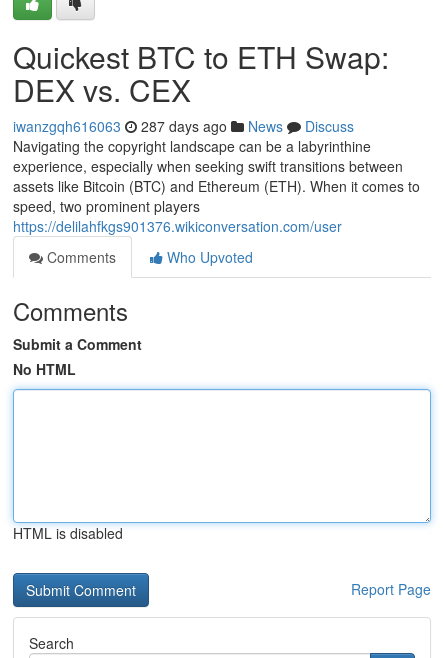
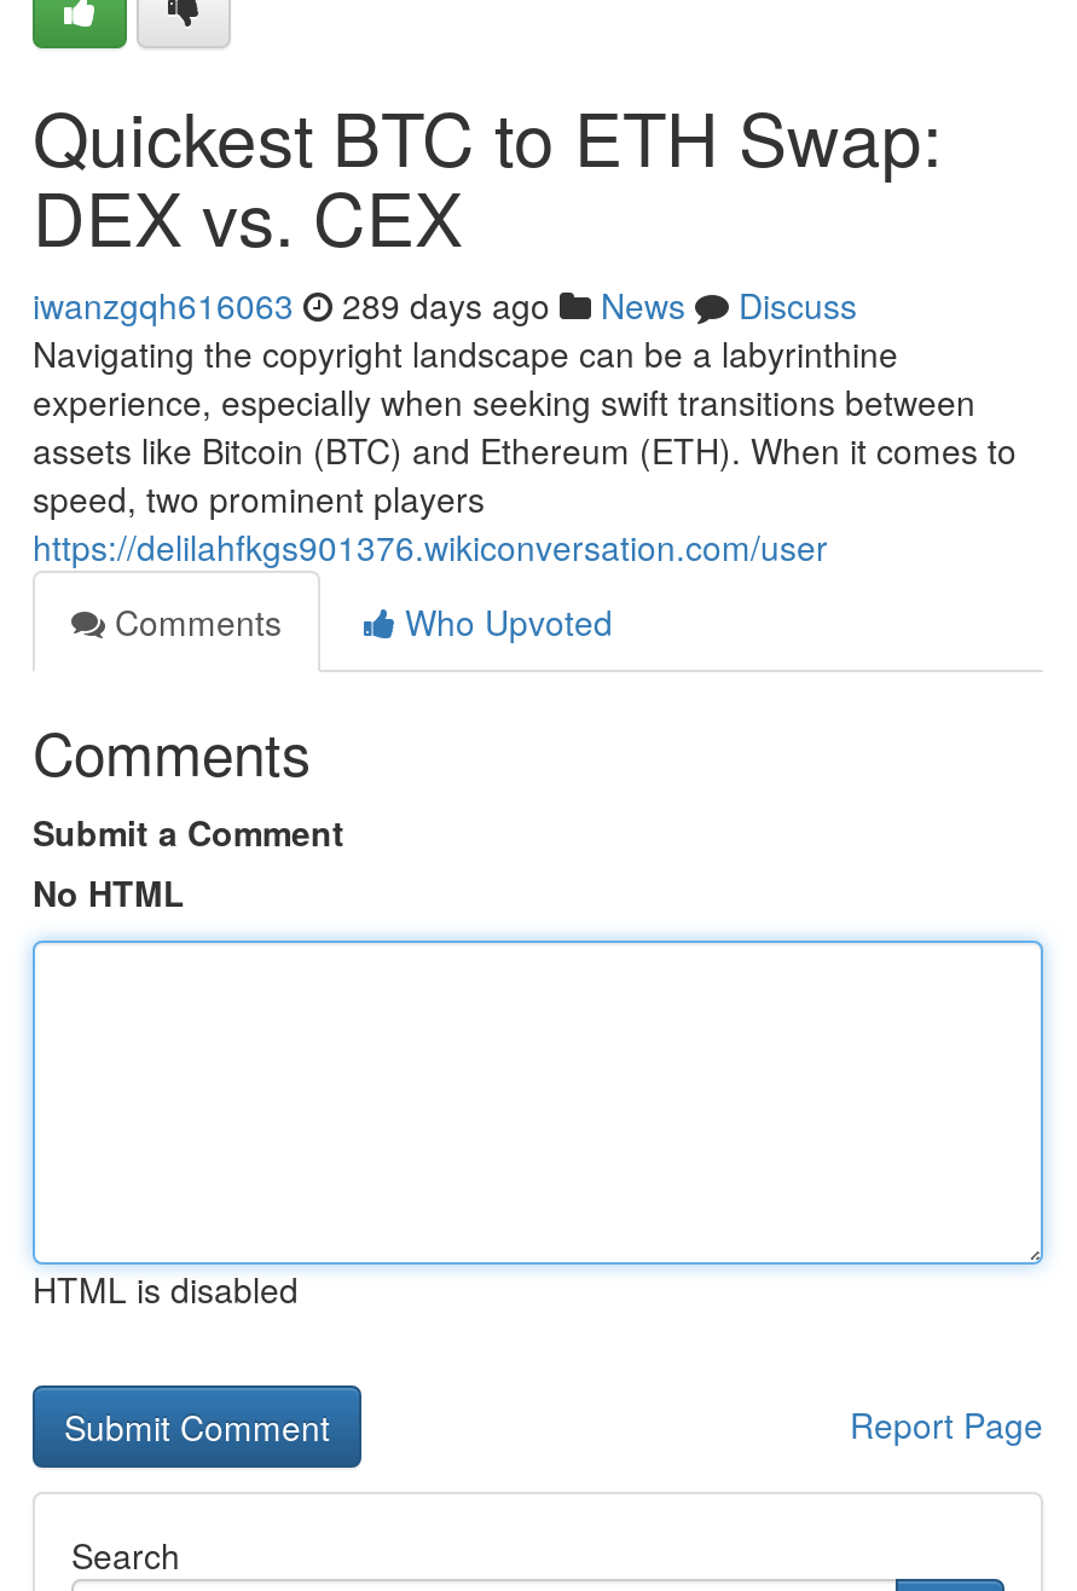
[13,116,354,136] iwanzgqh616063 287 days ago News Discuss -> [33,280,857,329] iwanzgqh616063 289 days ago News Discuss

